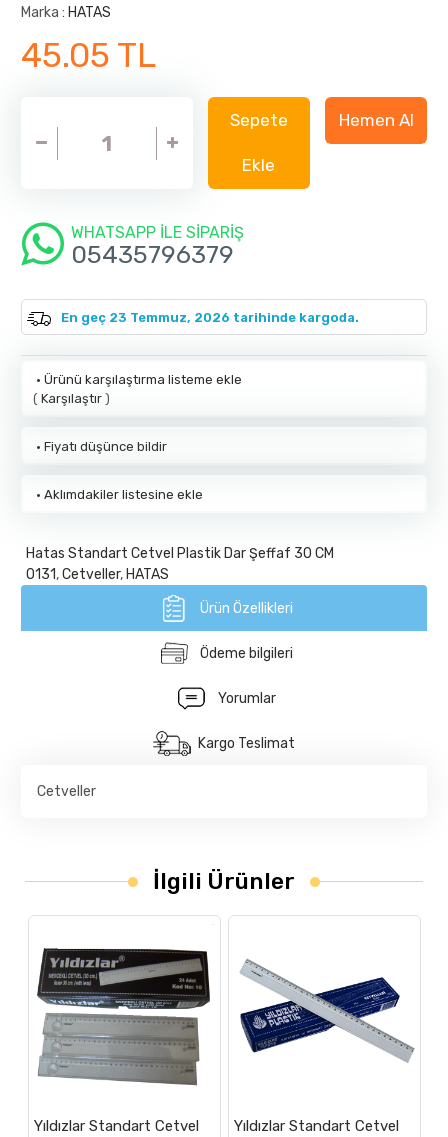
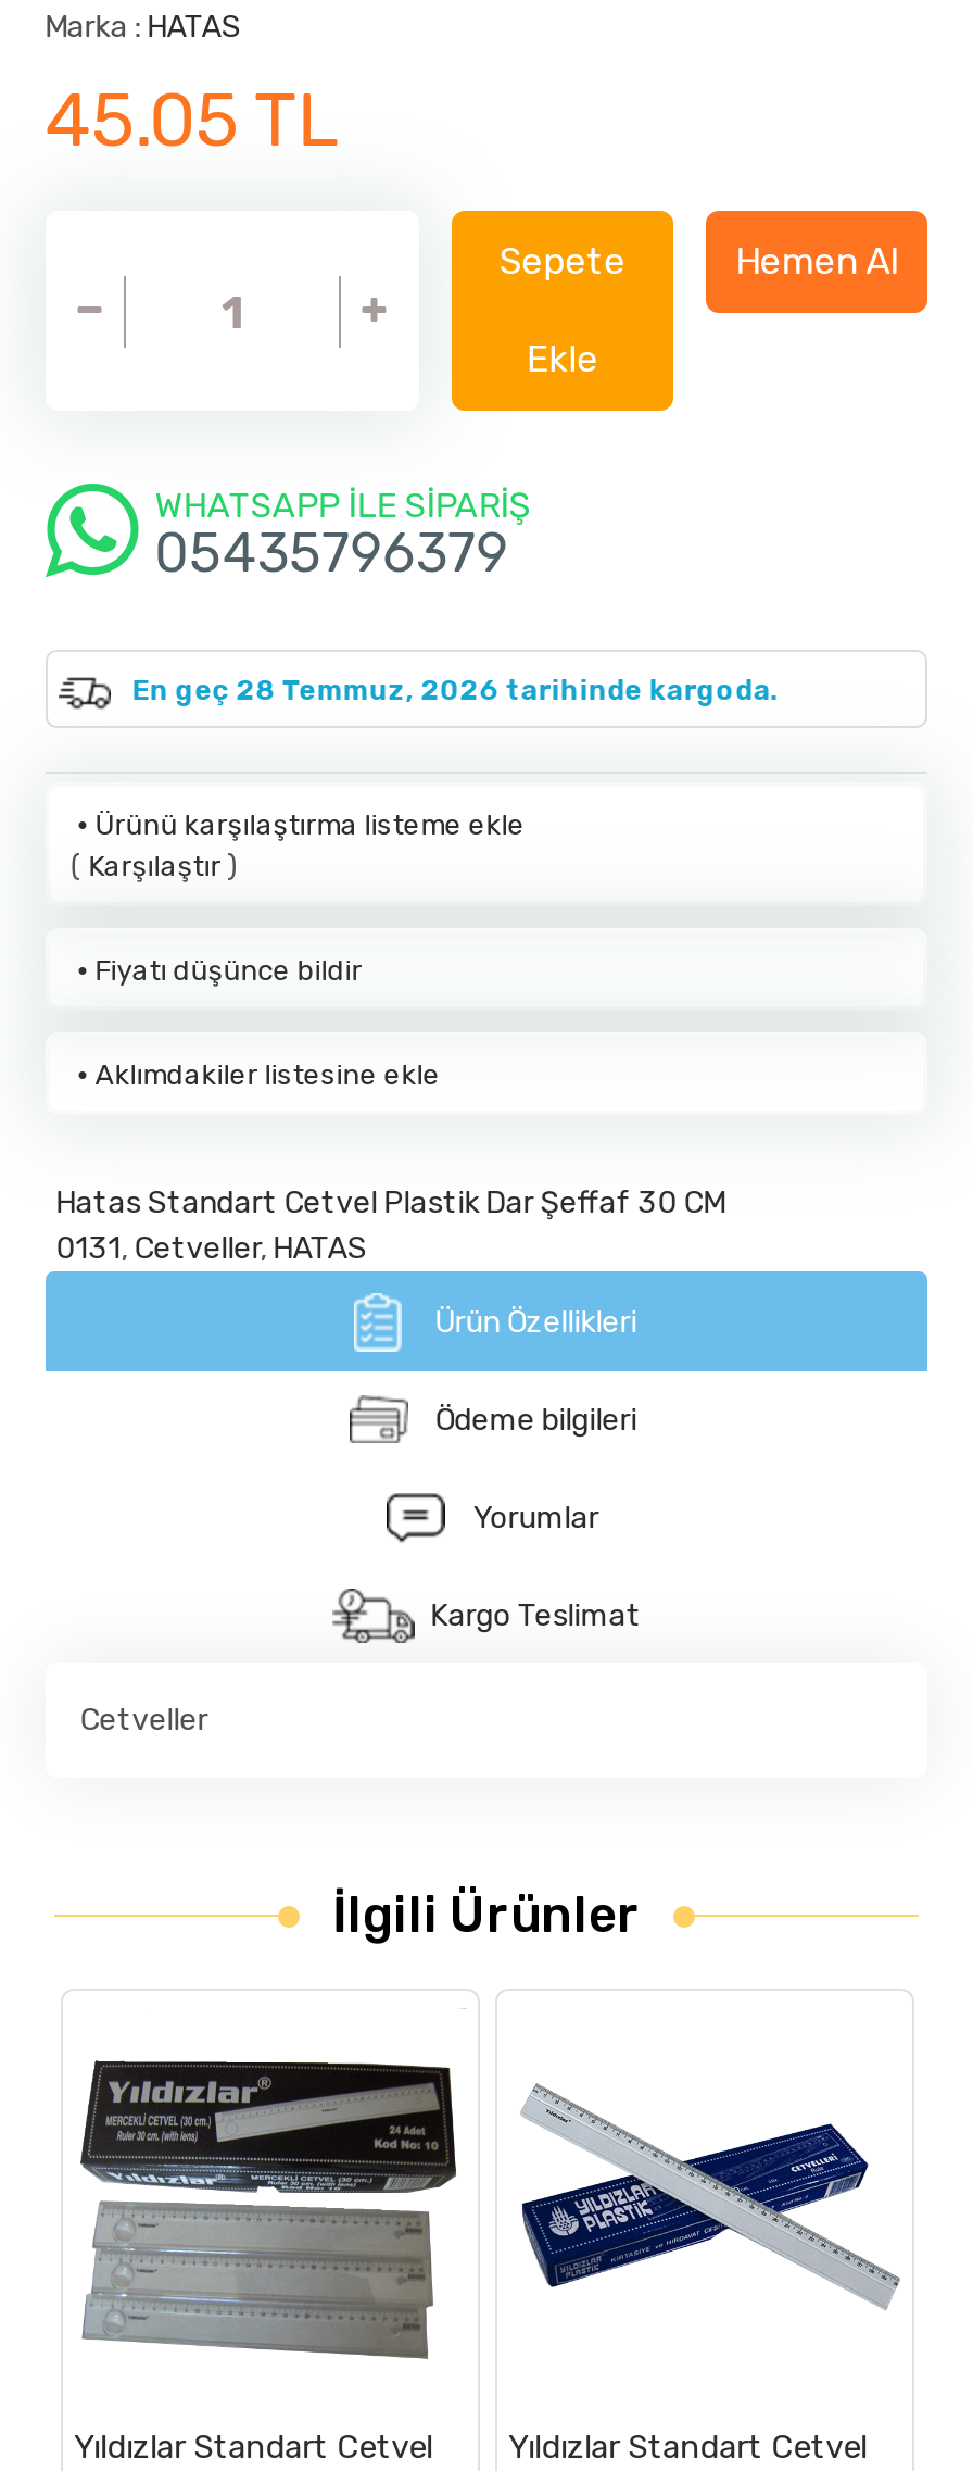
[61,310,359,325] En geç 23 Temmuz, 2026 tarihinde kargoda. -> [132,673,779,706] En geç 28 Temmuz, 2026 tarihinde kargoda.

